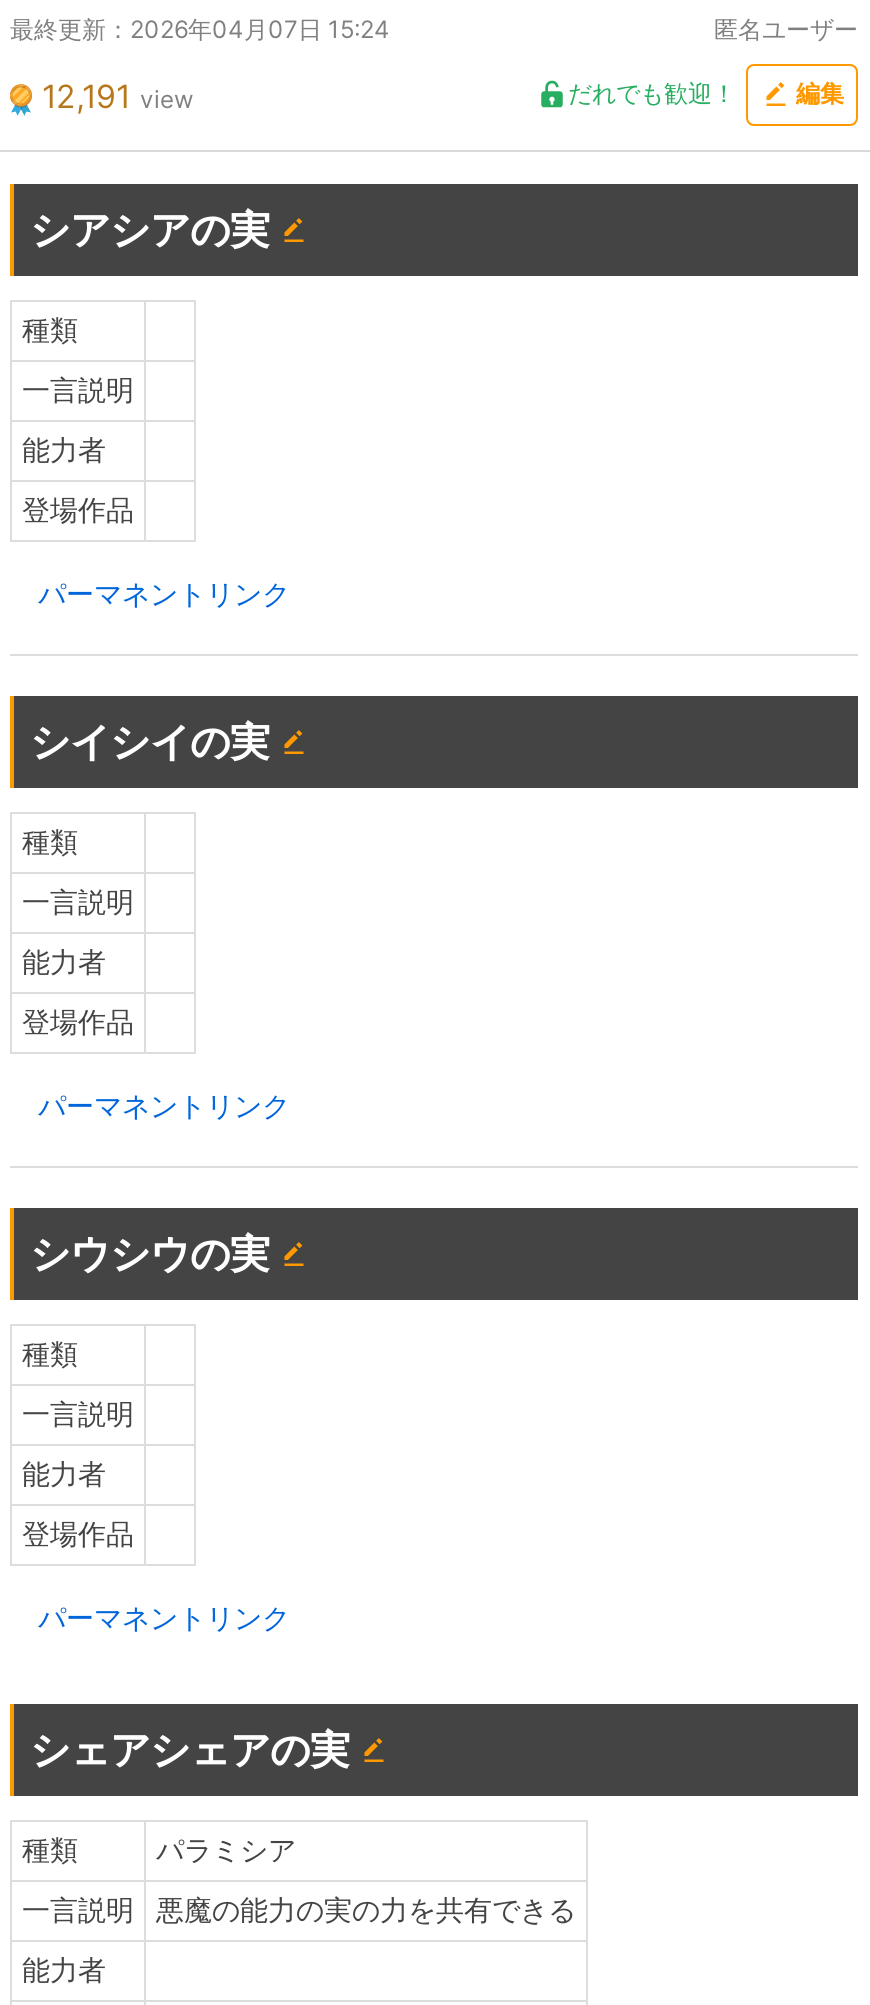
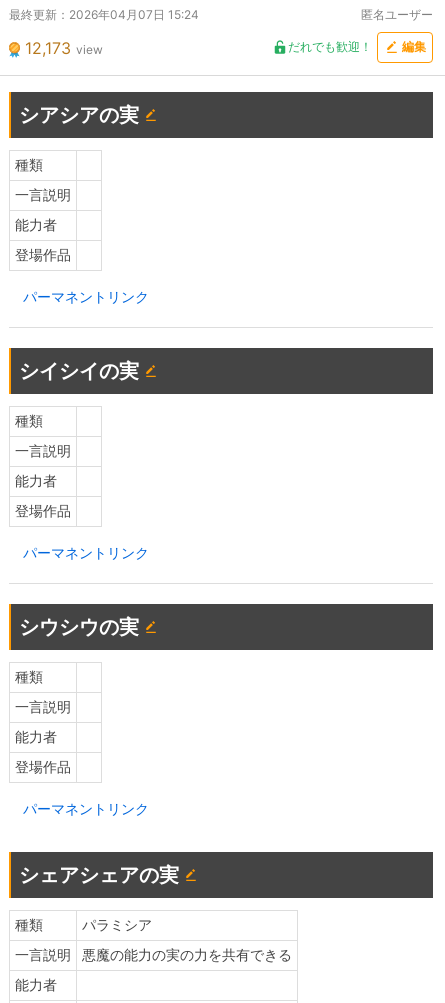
[42,75,194,115] 12,191 view -> [25,37,103,57] 12,173 view

